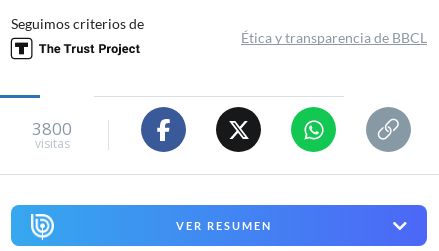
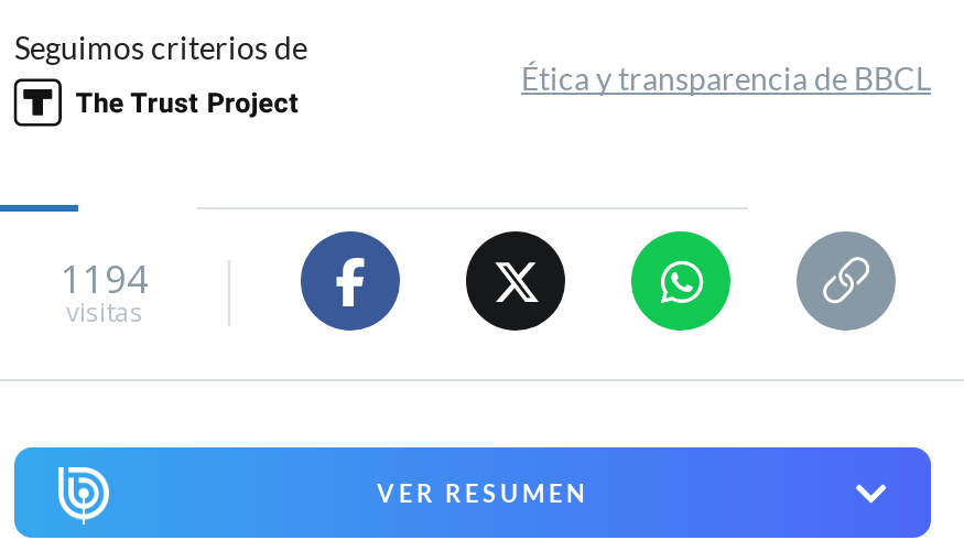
[32,117,72,140] 3800 -> [61,253,149,304] 1194

